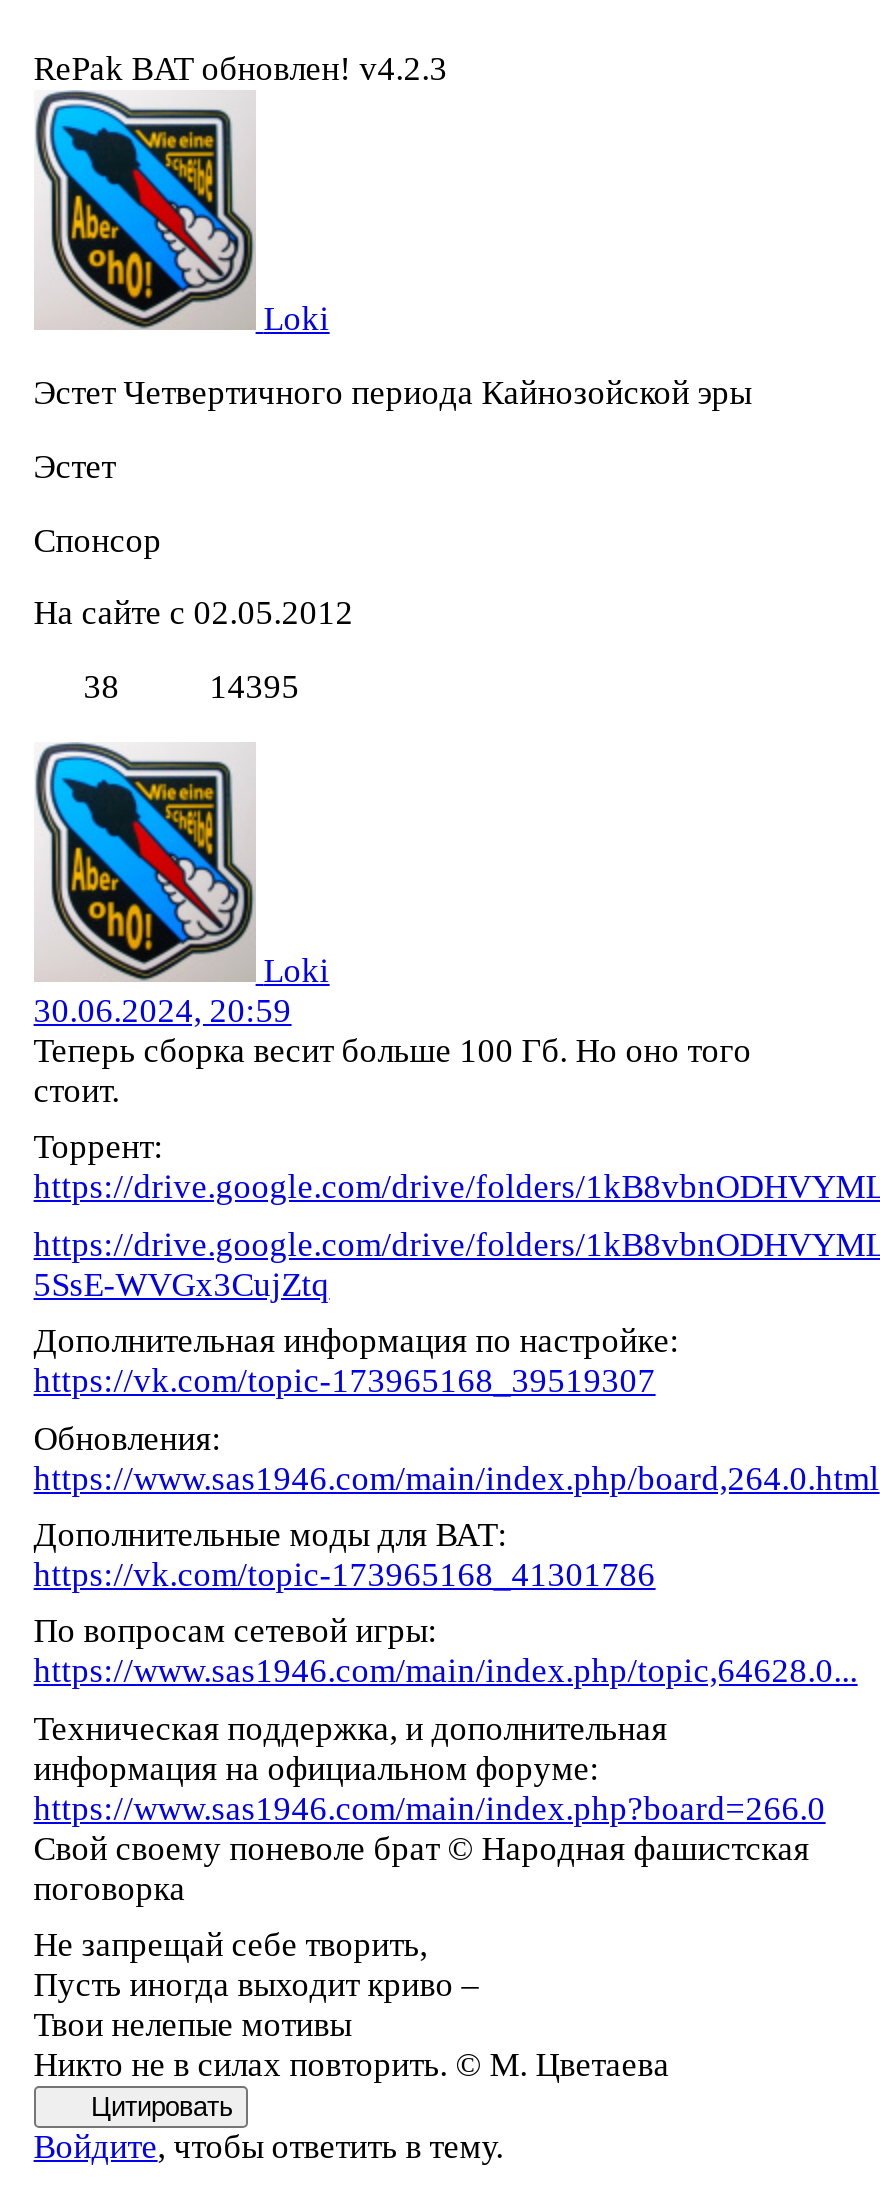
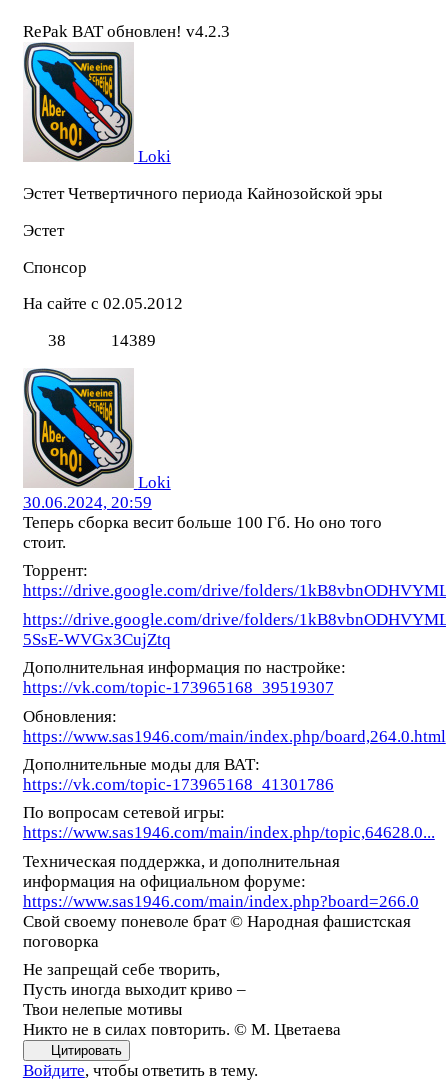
[76,668,300,706] 38 14395 -> [44,331,156,350] 38 14389

